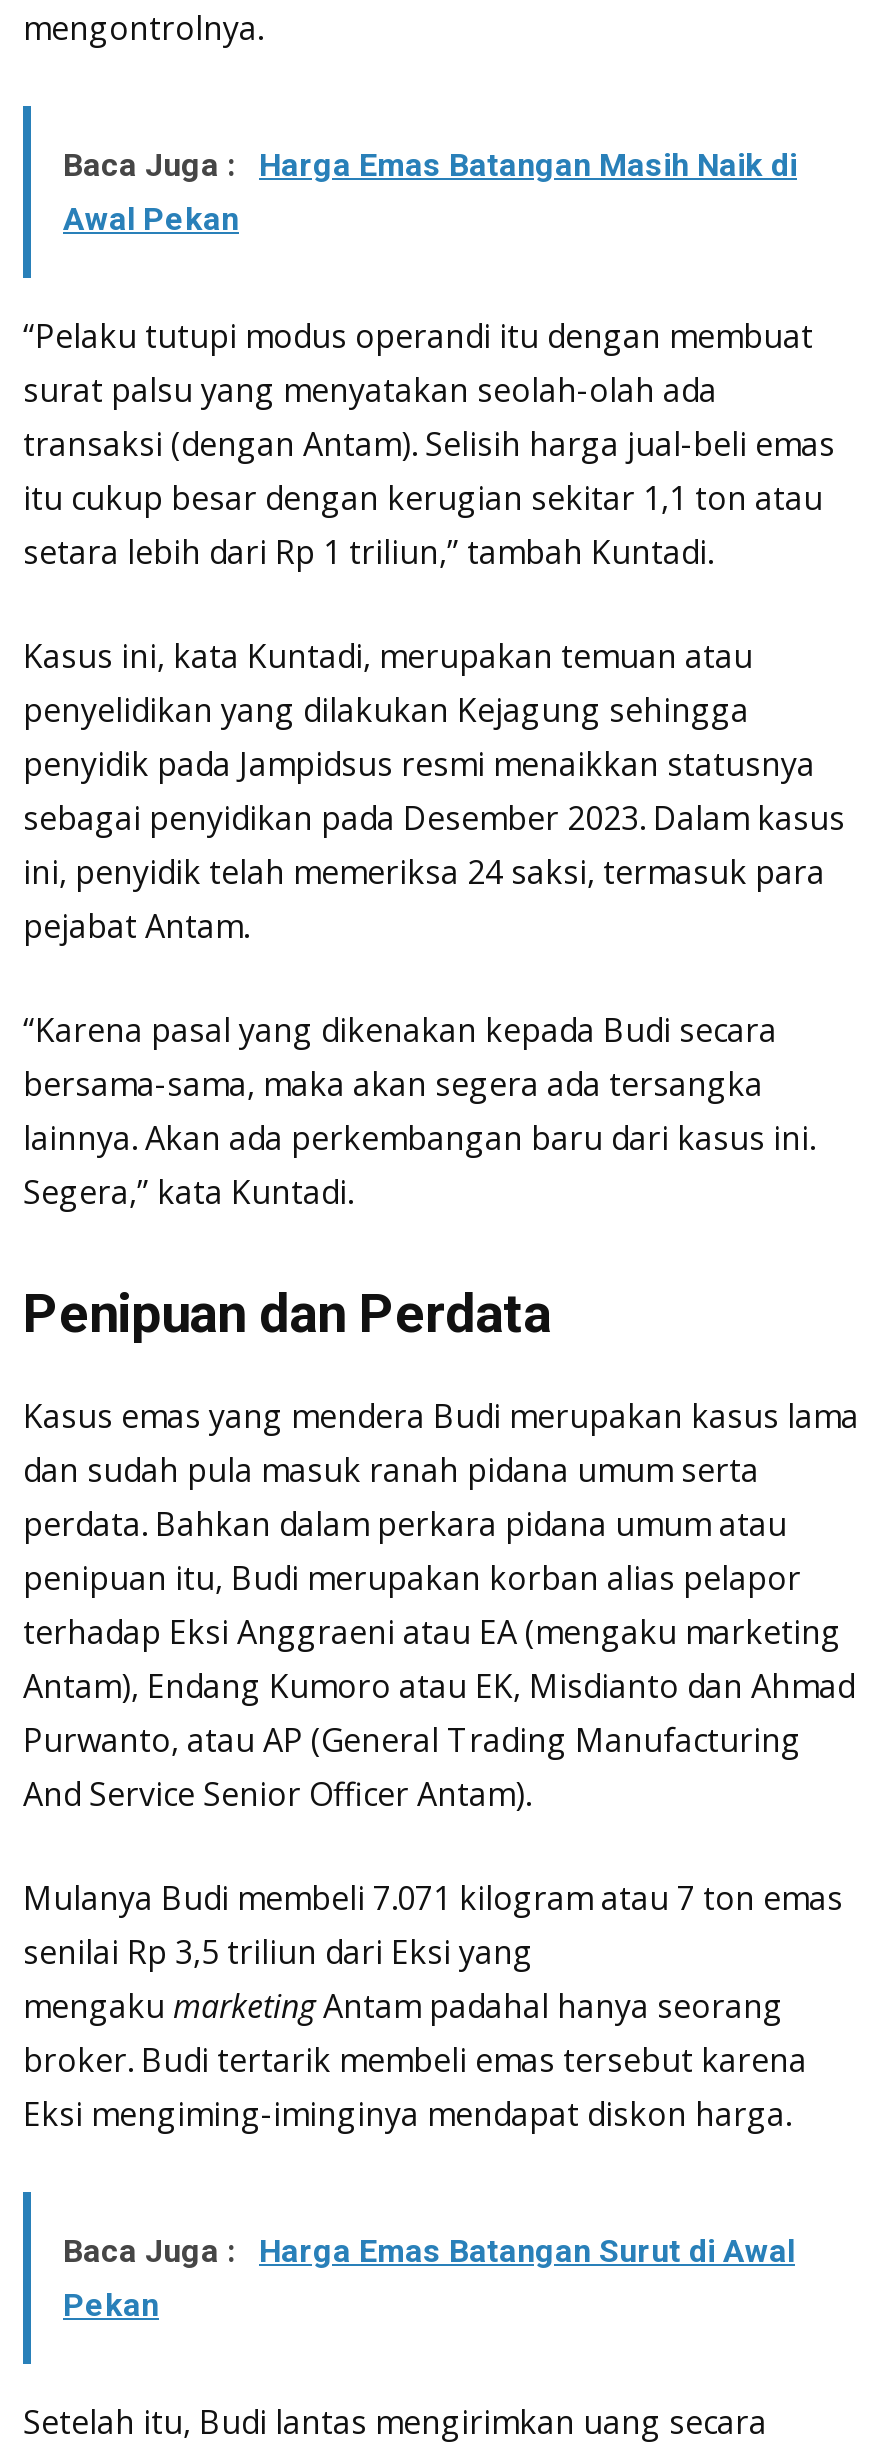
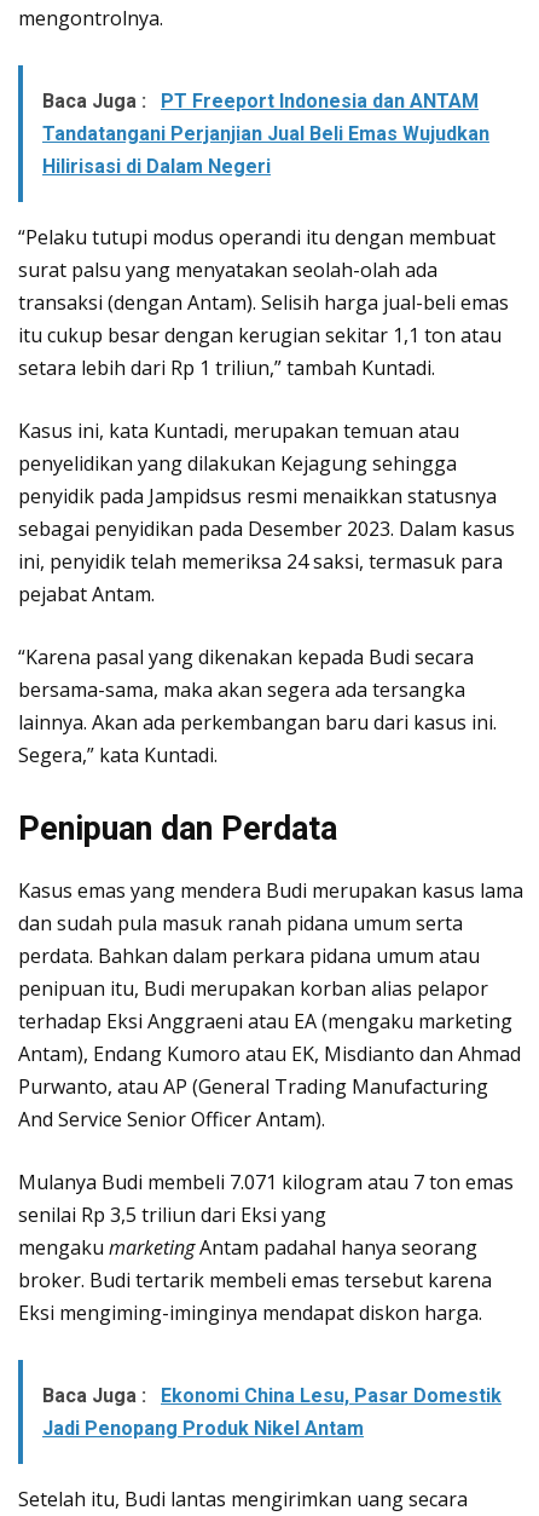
[63,147,797,239] Baca Juga : Harga Emas Batangan Masih Naik di | Awal Pekan -> [42,89,489,177] Baca Juga : PT Freeport Indonesia dan ANTAM | Tandatangani Perjanjian Jual Beli Emas Wujudkan | Hilirisasi di Dalam Negeri
[63,2233,795,2325] Baca Juga : Harga Emas Batangan Surut di Awal | Pekan -> [42,1384,502,1439] Baca Juga : Ekonomi China Lesu, Pasar Domestik | Jadi Penopang Produk Nikel Antam

